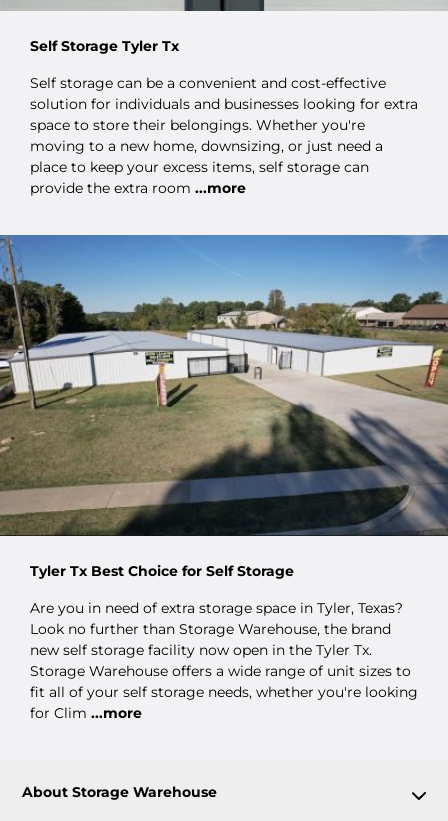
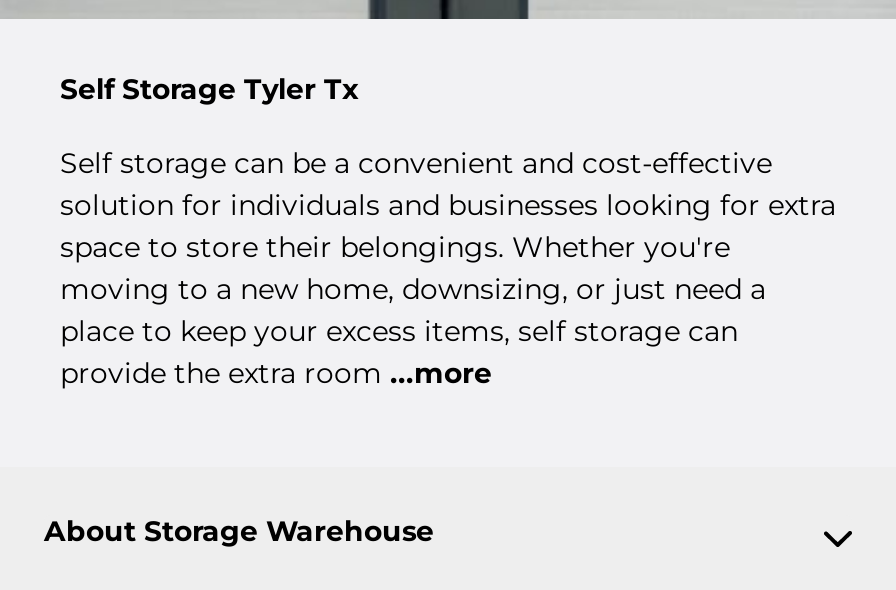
[3,234,445,721] [image] | Tyler Tx Best Choice for Self Storage | Are you in need of extra storage space in Tyler, Texas? | Look no further than Storage Warehouse, the brand | new self storage facility now open in the Tyler Tx. | Storage Warehouse offers a wide range of unit sizes to | fit all of your self storage needs, whether you're looking | for Clim...more -> none

